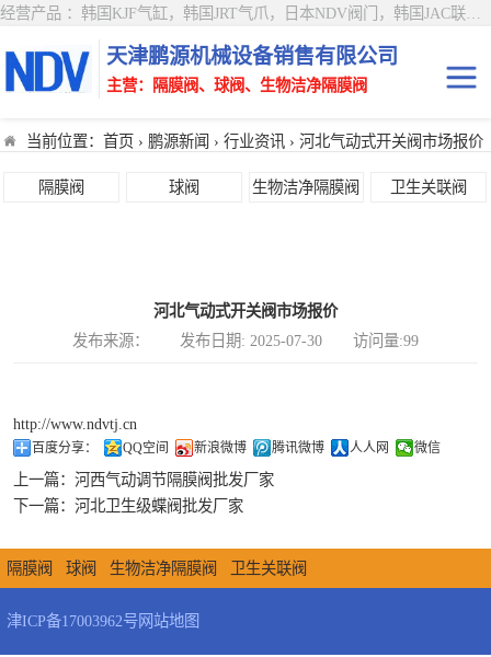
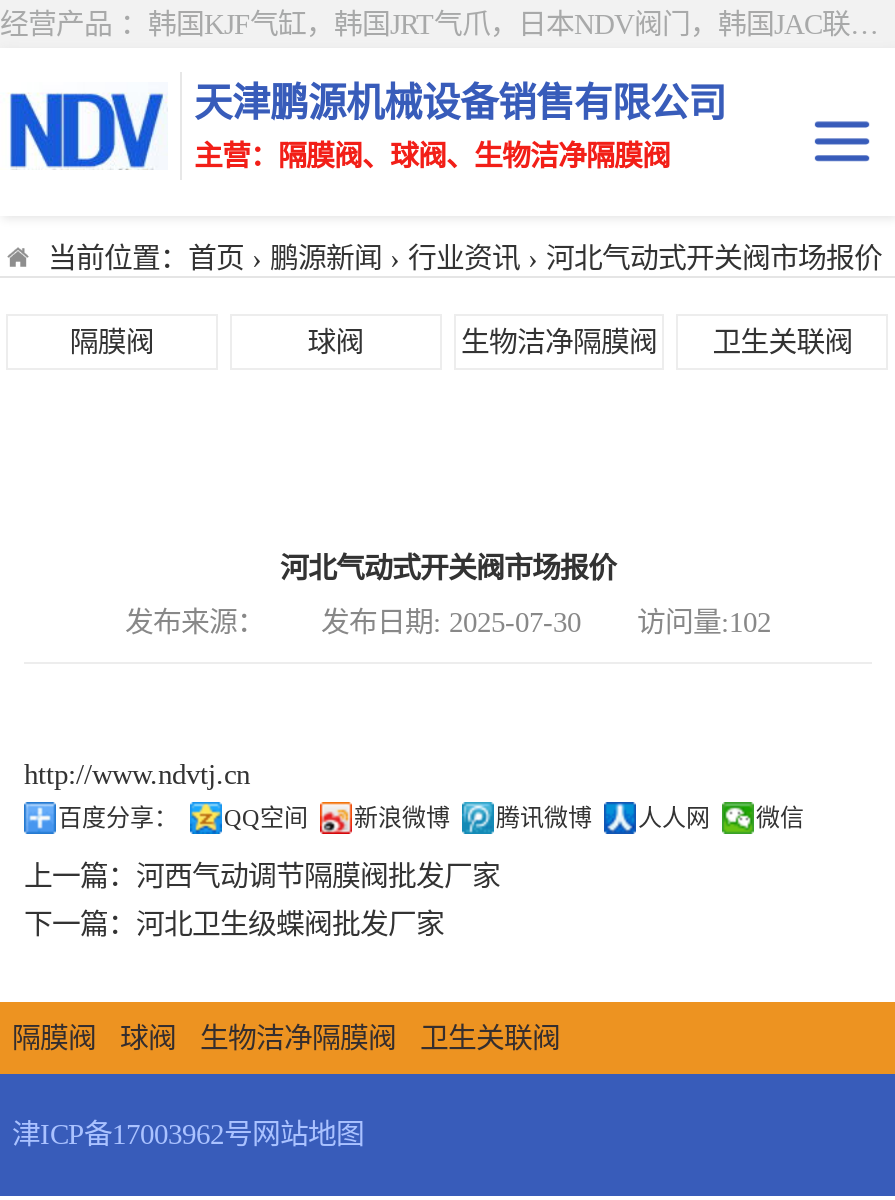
[72,332,419,349] 发布来源： 发布日期: 2025-07-30 访问量:99 -> [125,606,771,638] 发布来源： 发布日期: 2025-07-30 访问量:102

